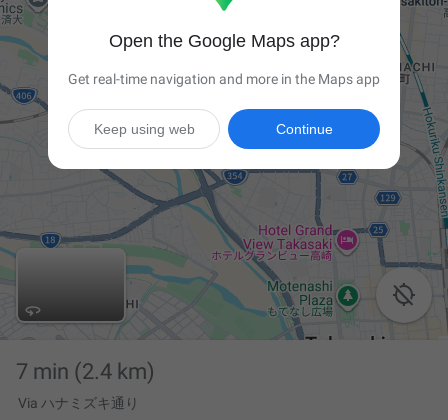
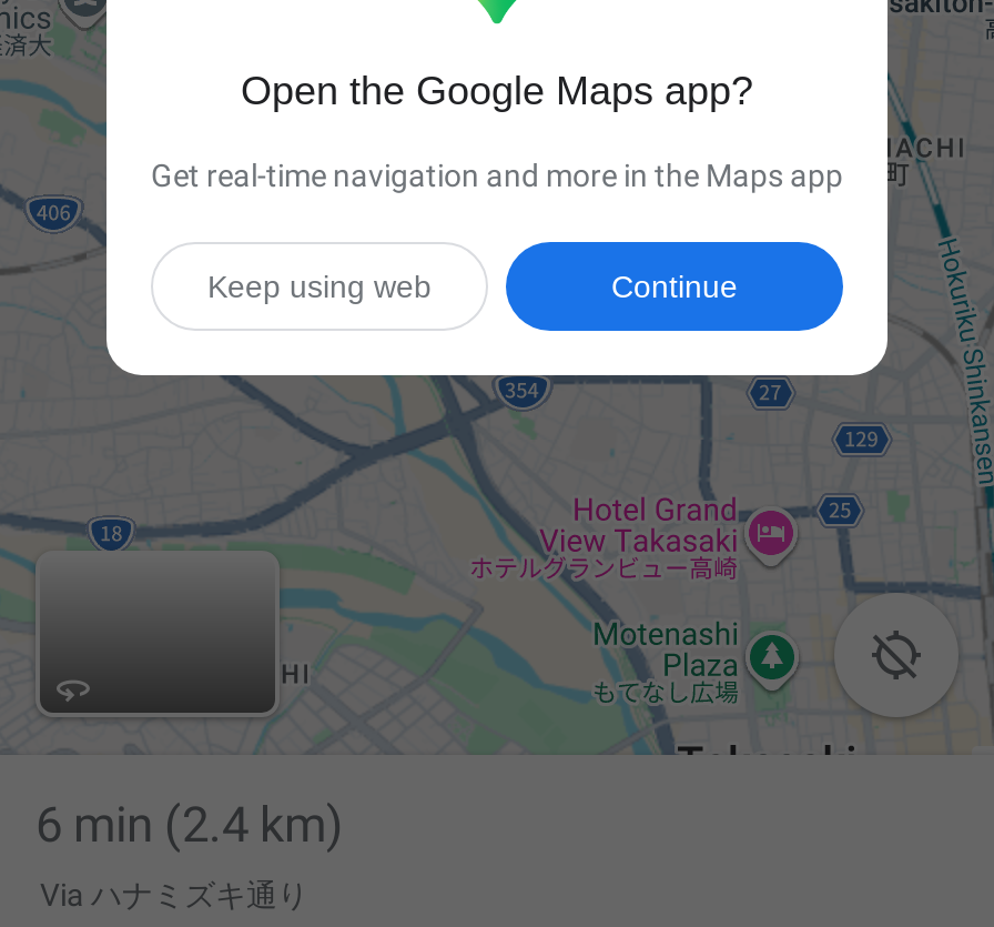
[16,359,155,384] 7 min (2.4 km) -> [35,797,344,853] 6 min (2.4 km)

